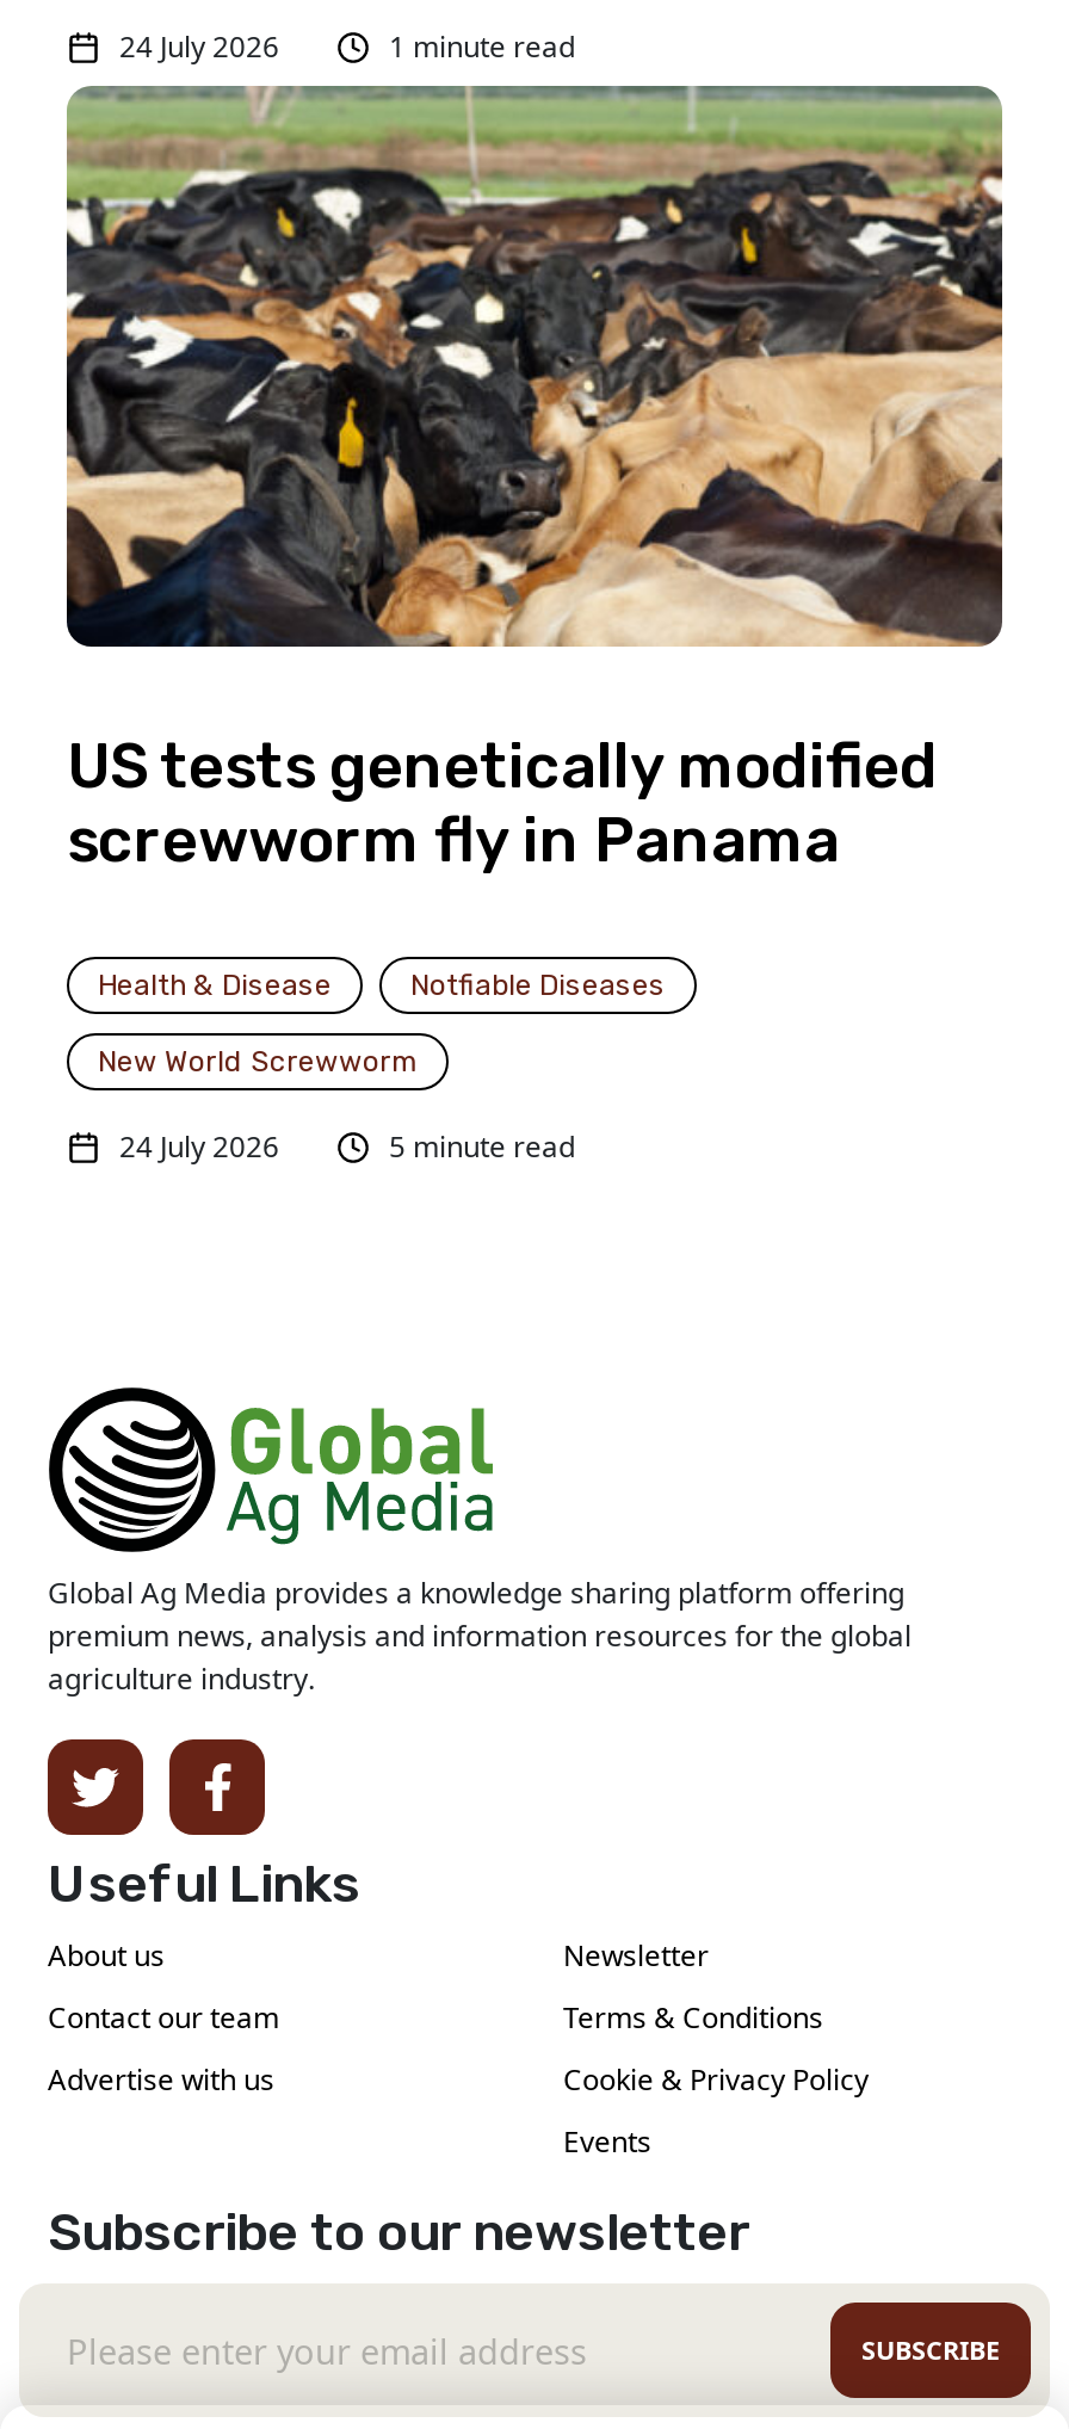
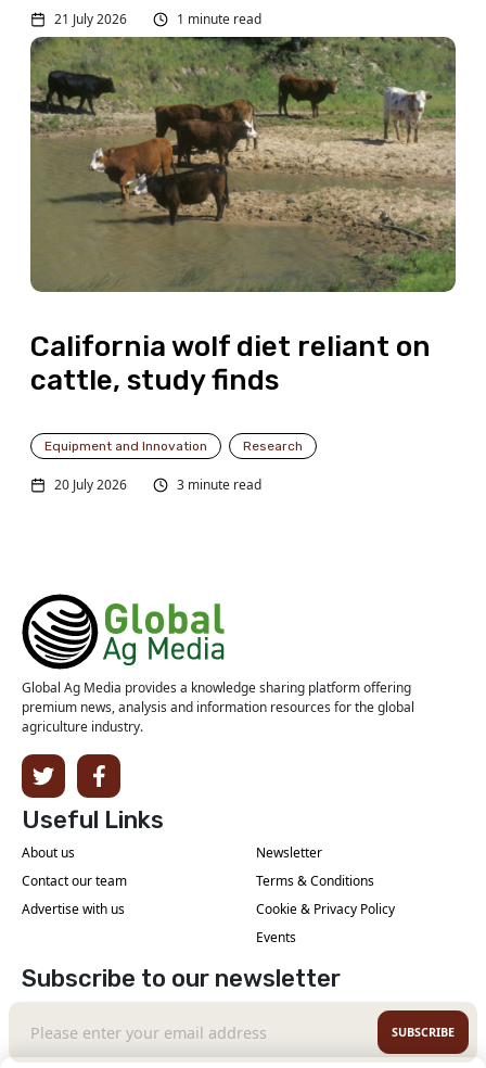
[119,26,279,67] 24 July 2026 -> [54,10,127,28] 21 July 2026
[64,84,1005,1167] [image] | US tests genetically modified | screwworm fly in Panama | Health & Disease | Notfiable Diseases | New World Screwworm | 24 July 2026 | 5 minute read -> [29,36,457,494] [image] | California wolf diet reliant on | cattle, study finds | Equipment and Innovation | Research | 20 July 2026 | 3 minute read

